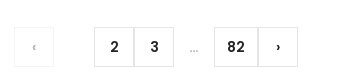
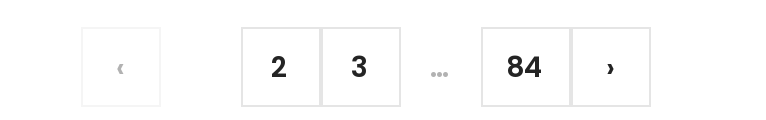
[227,37,245,57] 82 -> [506,47,544,87] 84

